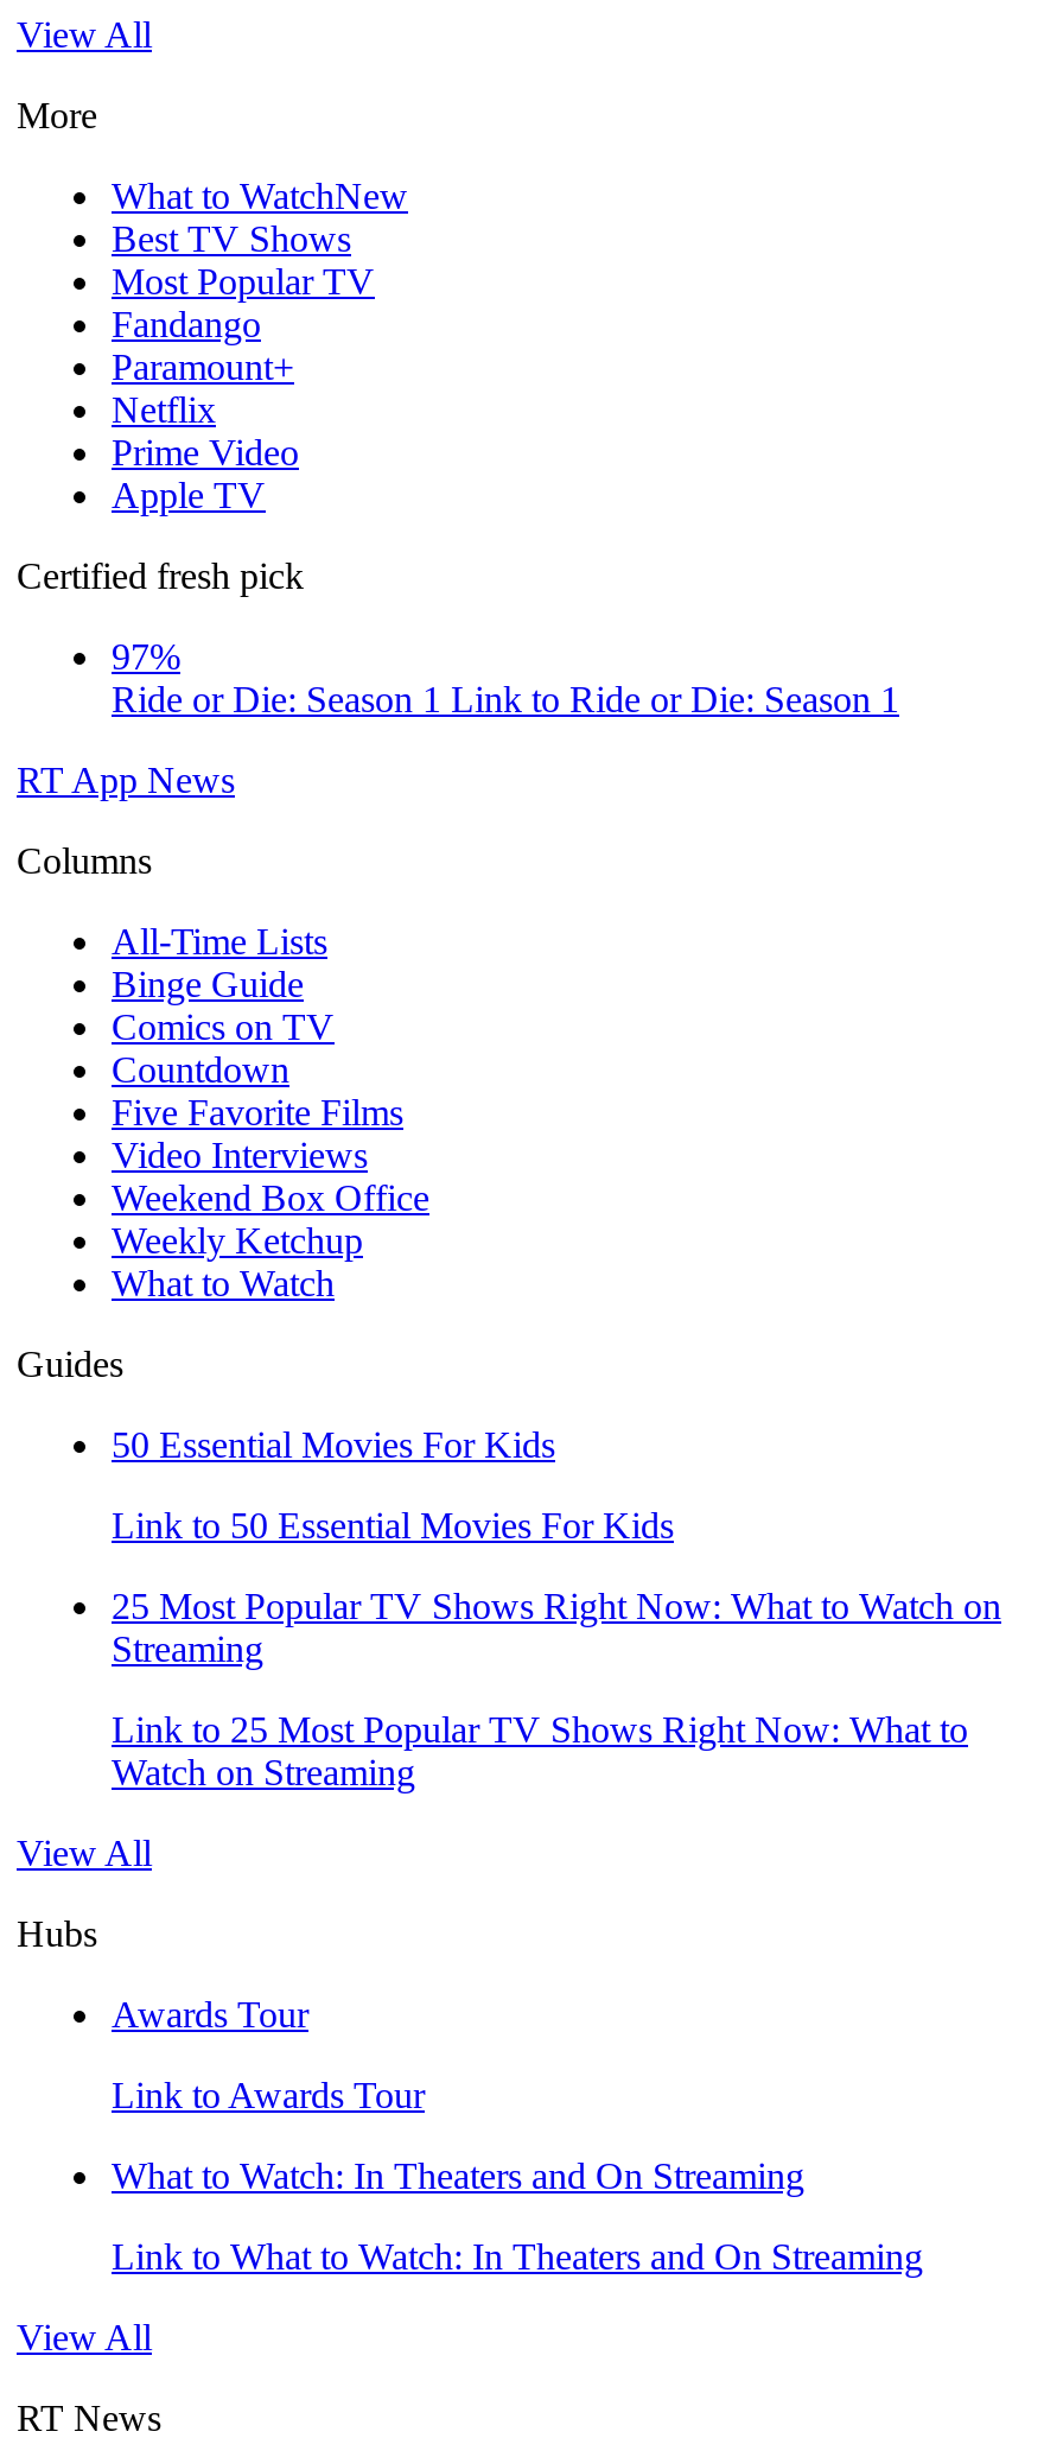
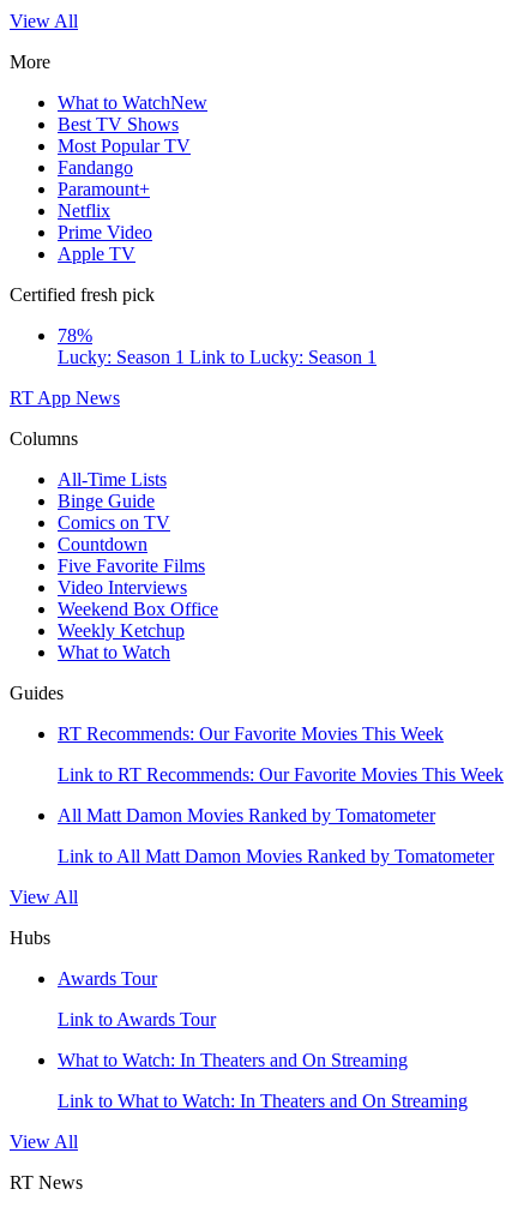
[112,636,899,719] 97% | Ride or Die: Season 1 Link to Ride or Die: Season 1 -> [58,325,377,367] 78% | Lucky: Season 1 Link to Lucky: Season 1
[112,1424,555,1465] 50 Essential Movies For Kids -> [58,723,444,744] RT Recommends: Our Favorite Movies This Week
[112,1505,674,1545] Link to 50 Essential Movies For Kids -> [58,764,504,785] Link to RT Recommends: Our Favorite Movies This Week
[112,1586,1001,1669] 25 Most Popular TV Shows Right Now: What to Watch on | Streaming -> [58,805,435,825] All Matt Damon Movies Ranked by Tomatometer
[112,1709,968,1792] Link to 25 Most Popular TV Shows Right Now: What to | Watch on Streaming -> [58,846,494,866] Link to All Matt Damon Movies Ranked by Tomatometer

